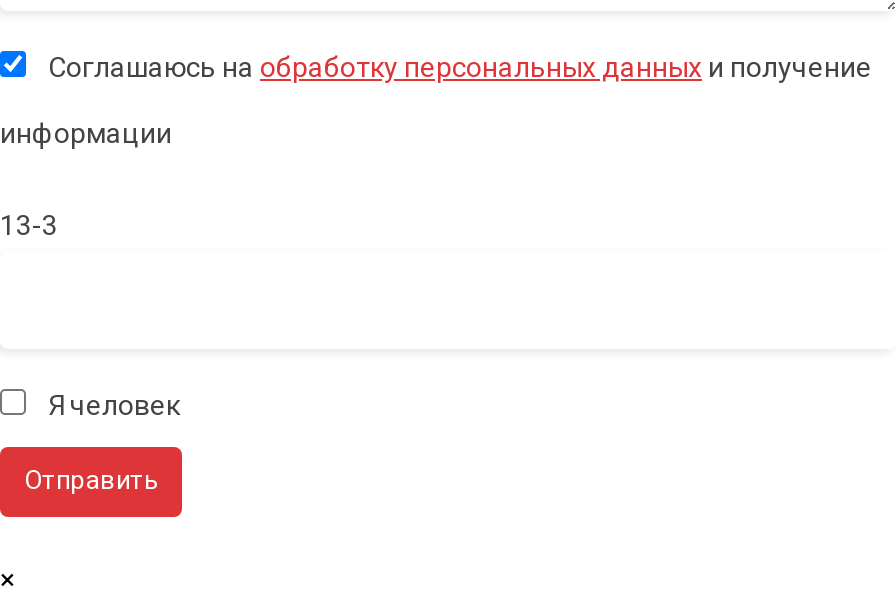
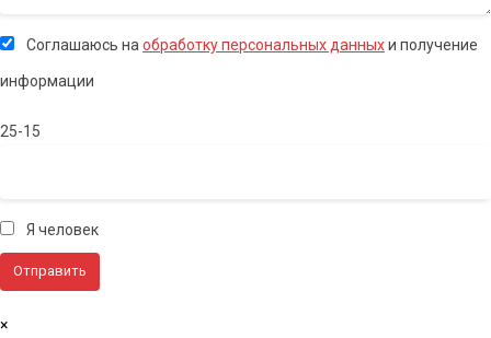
[0,208,58,240] 13-3 -> [0,122,41,139] 25-15

